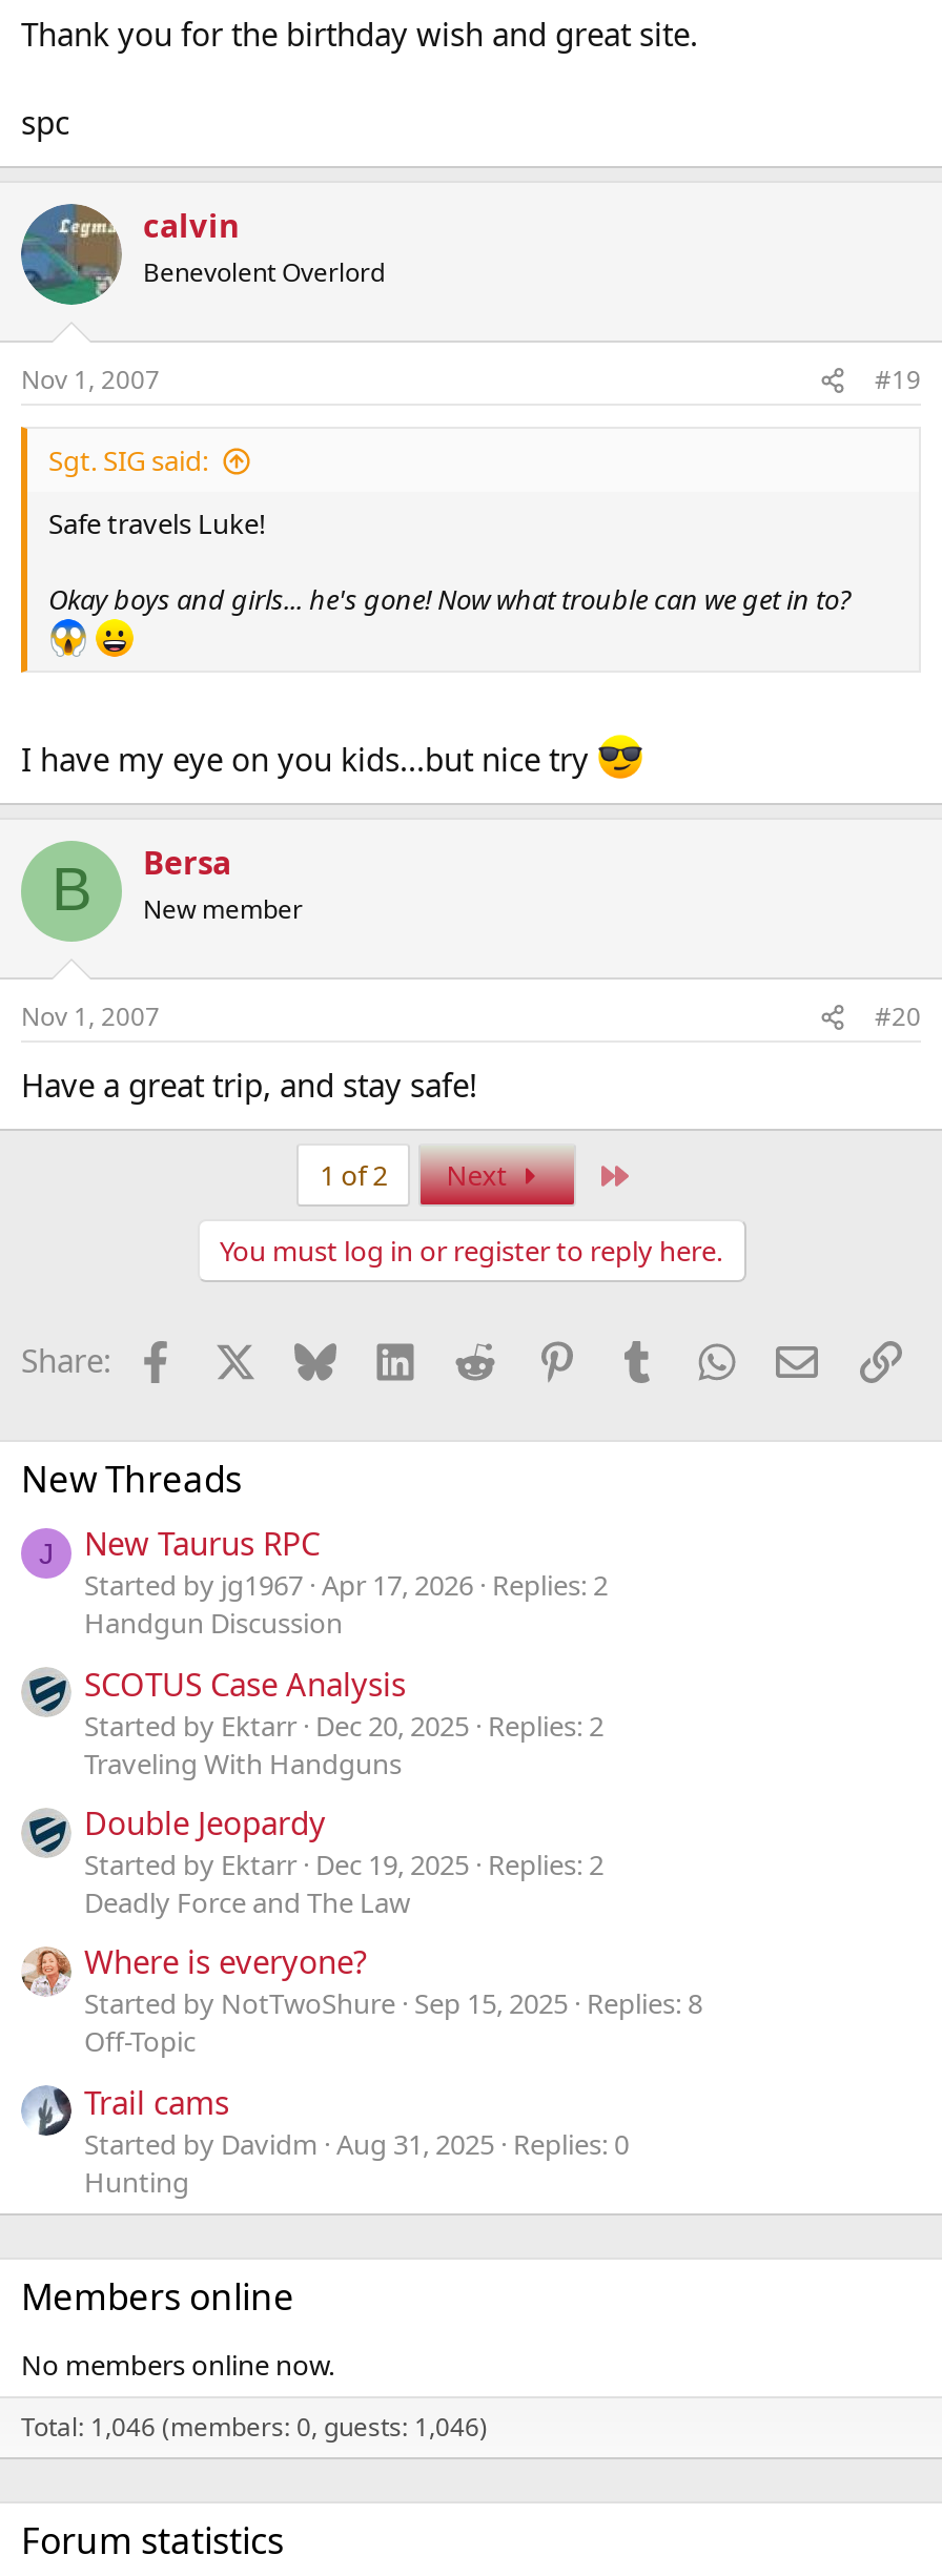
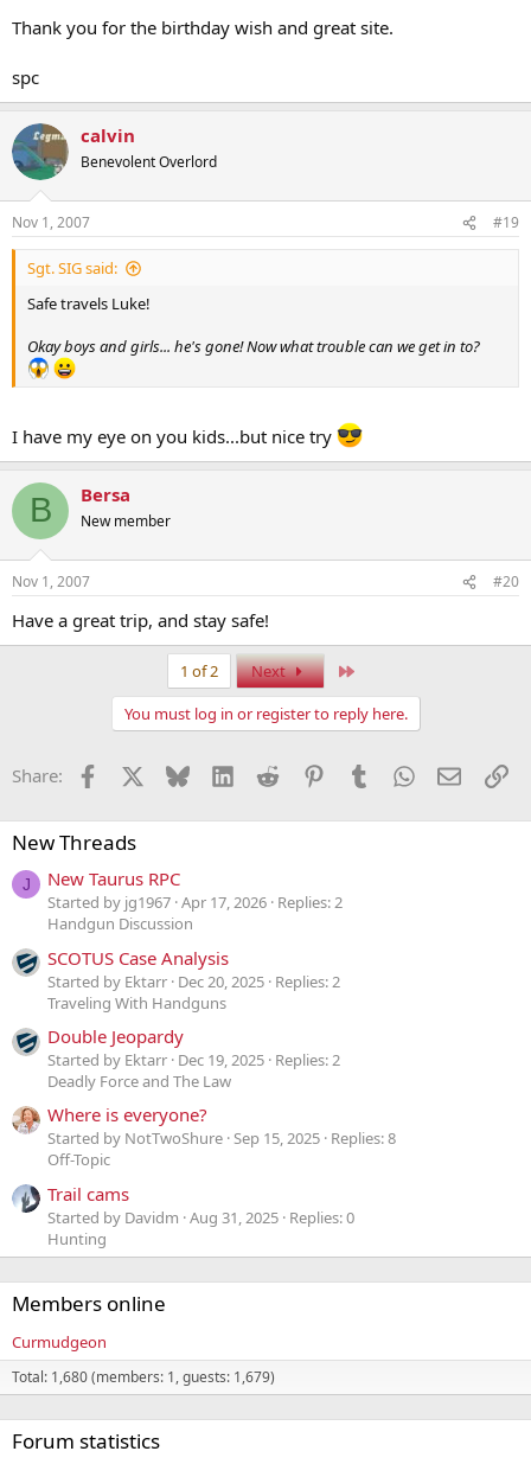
[21,2345,334,2383] No members online now. -> [12,1331,107,1352] Curmudgeon
[21,2408,488,2444] Total: 1,046 (members: 0, guests: 1,046) -> [12,1366,275,1387] Total: 1,680 (members: 1, guests: 1,679)

